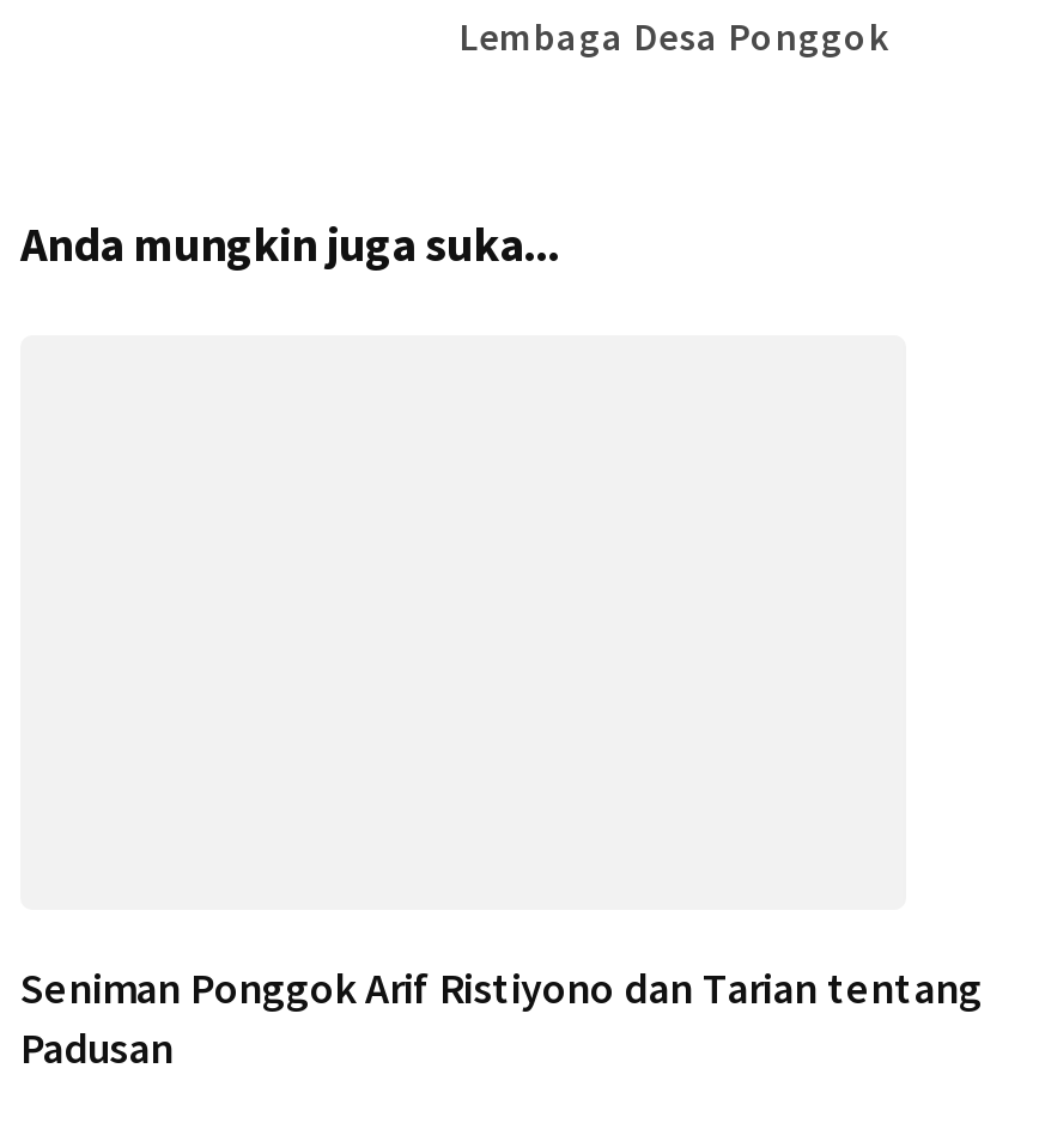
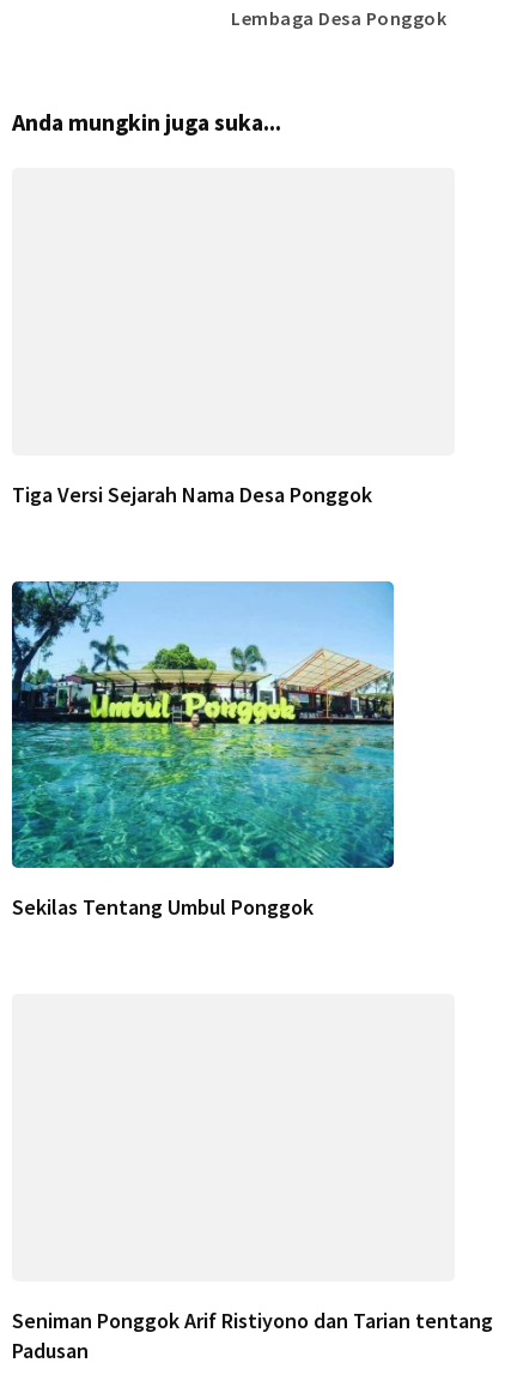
none -> [11,580,395,920] [image] | Sekilas Tentang Umbul Ponggok
none -> [12,480,372,508] Tiga Versi Sejarah Nama Desa Ponggok

